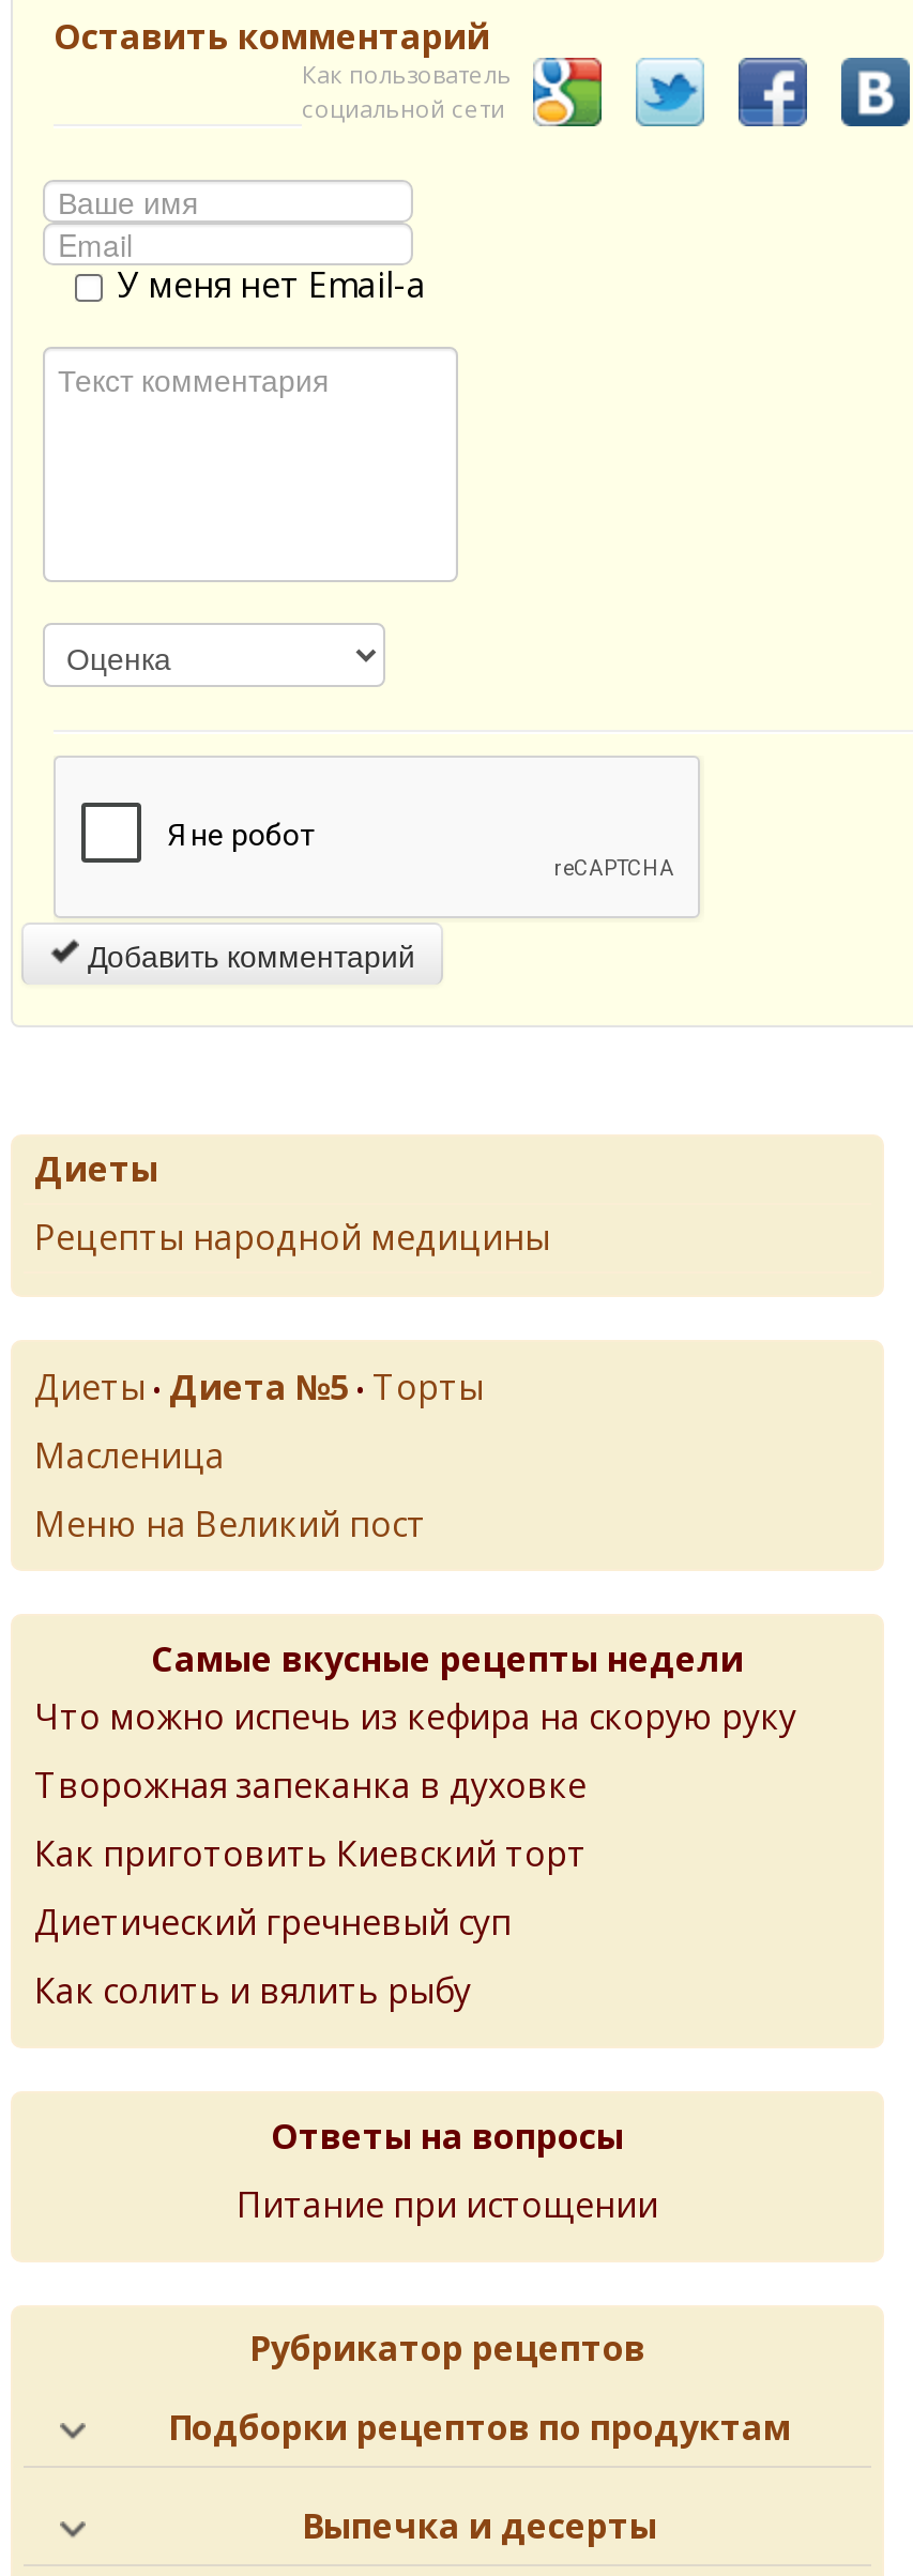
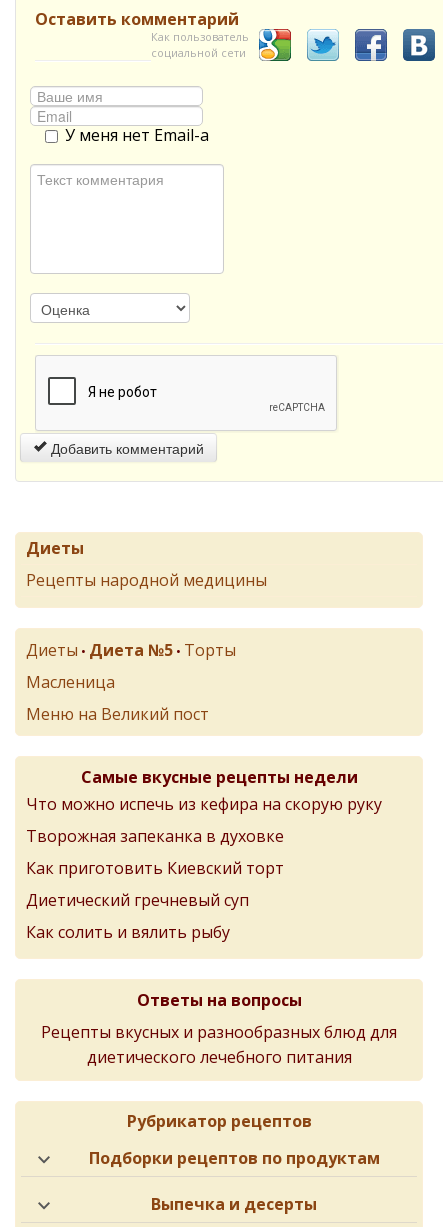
[237,2182,658,2229] Питание при истощении -> [41,1021,397,1064] Рецепты вкусных и разнообразных блюд для | диетического лечебного питания

